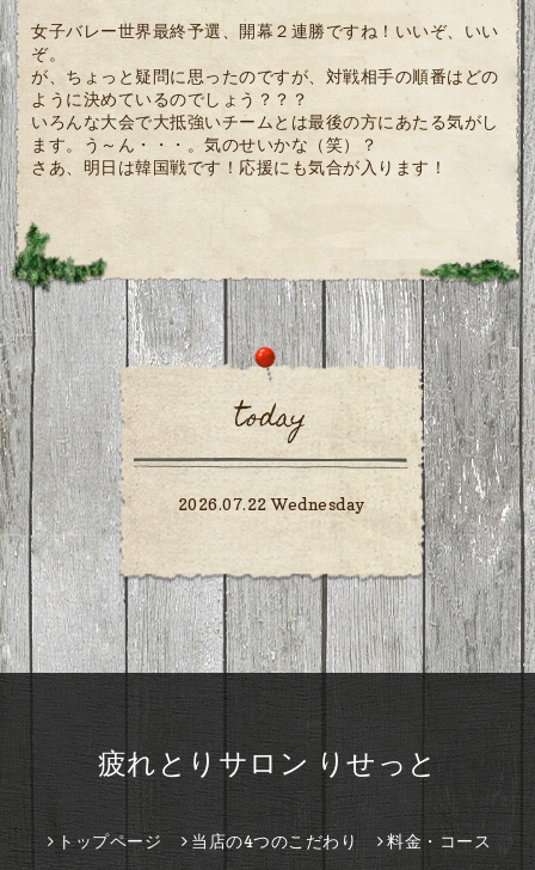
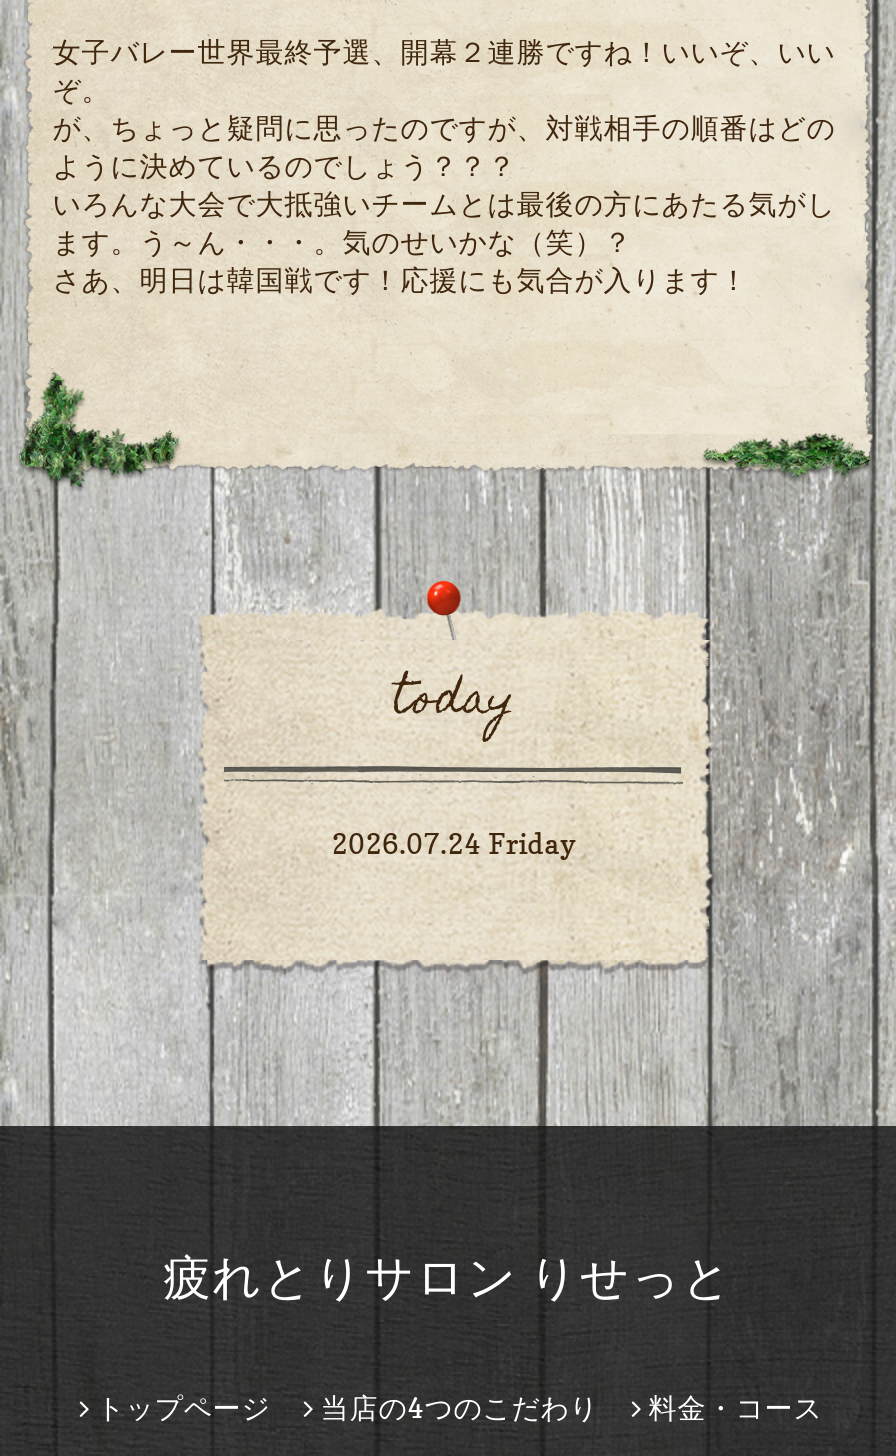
[177,494,365,514] 2026.07.22 Wednesday -> [332,827,576,861] 2026.07.24 Friday

